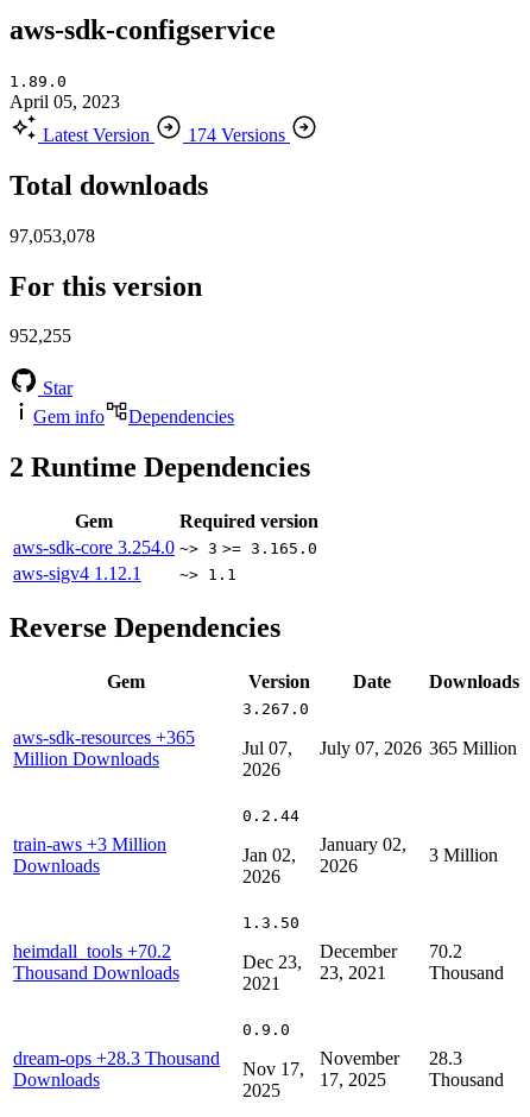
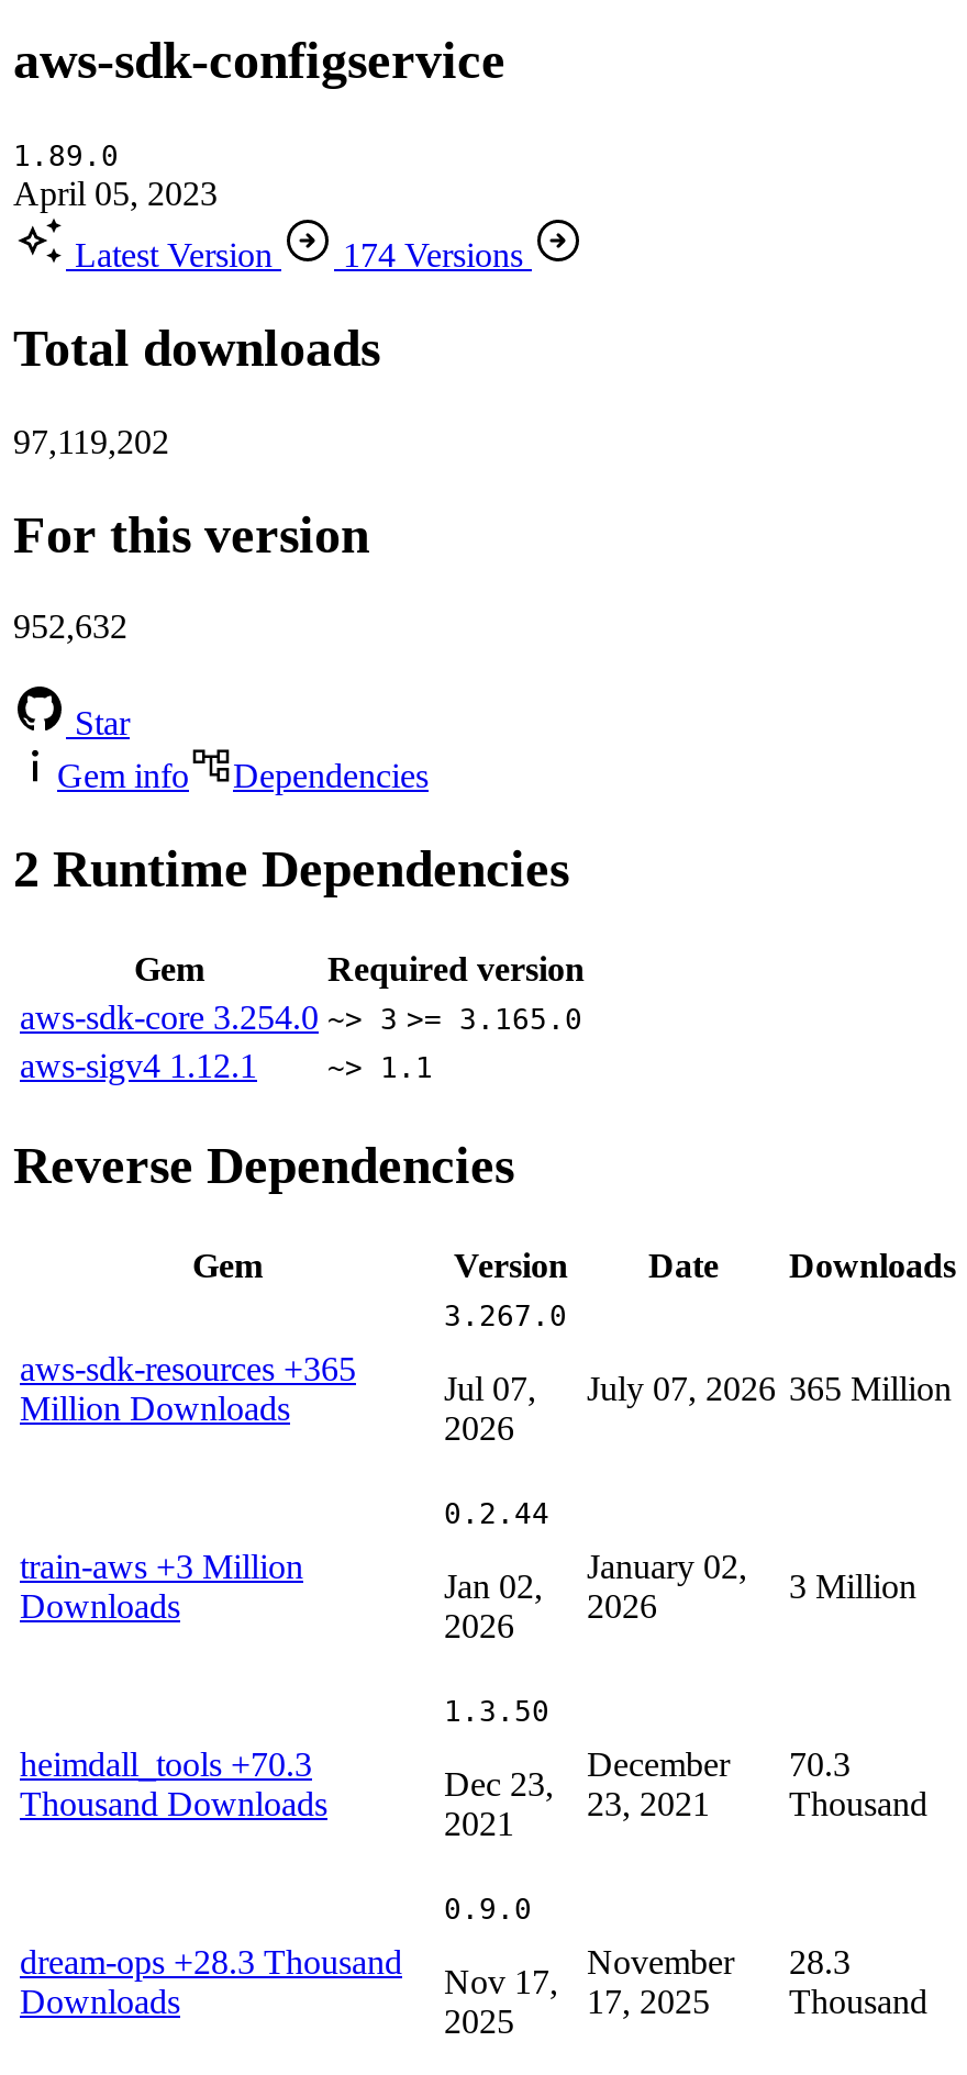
[10,225,95,246] 97,053,078 -> [13,422,169,459] 97,119,202
[10,326,71,346] 952,255 -> [13,608,127,646] 952,632
[13,941,171,961] heimdall_tools +70.2 -> [20,1746,312,1783] heimdall_tools +70.3
[320,941,462,961] December 70.2 -> [587,1746,851,1783] December 70.3

